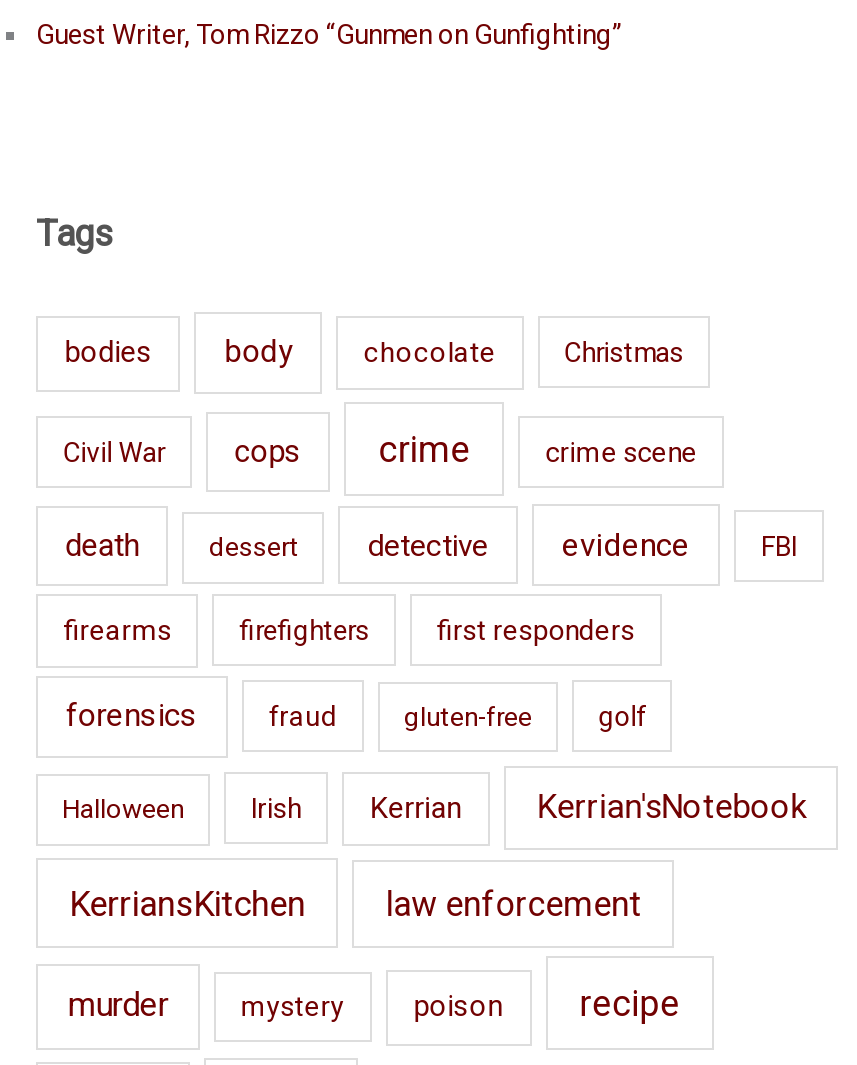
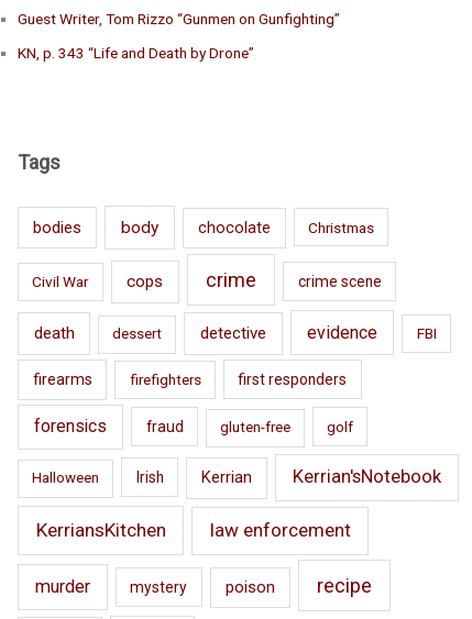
none -> [18,44,254,61] KN, p. 343 “Life and Death by Drone”

